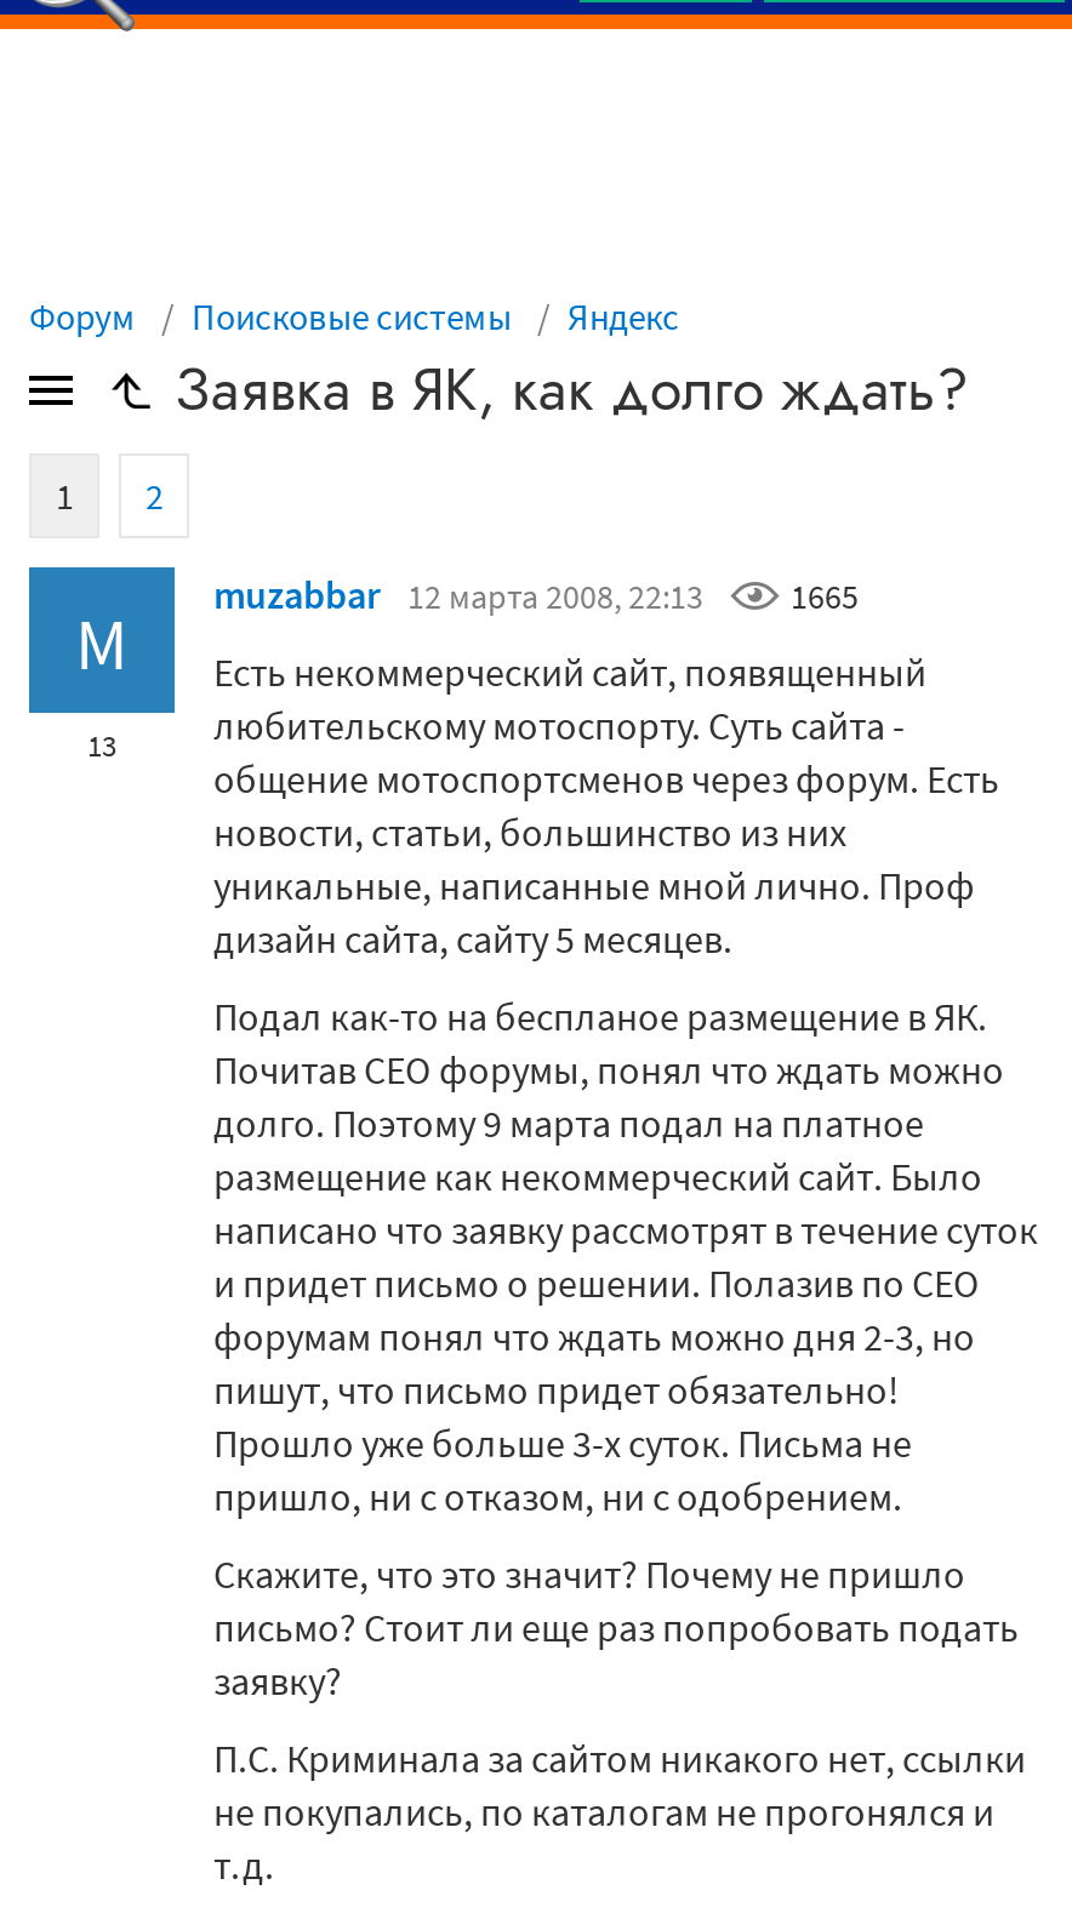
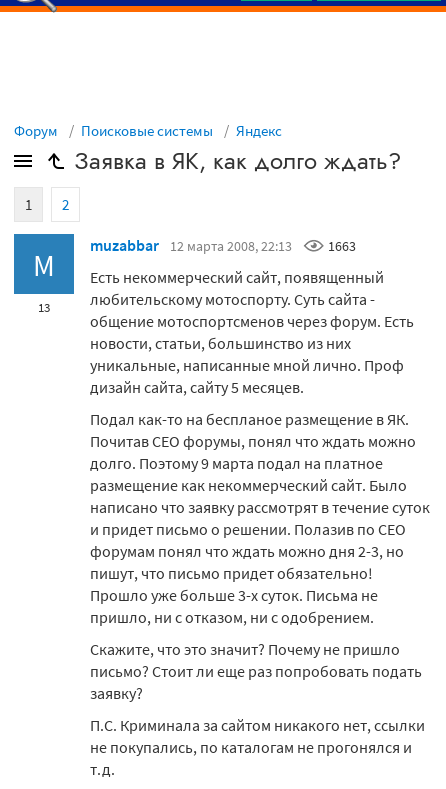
[213,570,859,618] muzabbar 12 марта 2008, 22:13 1665 -> [90,235,356,255] muzabbar 12 марта 2008, 22:13 1663

